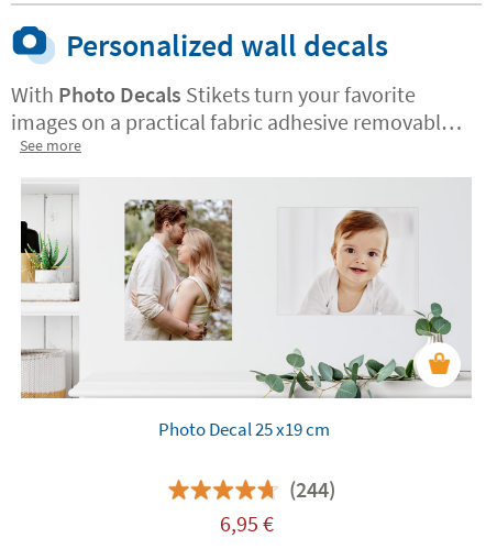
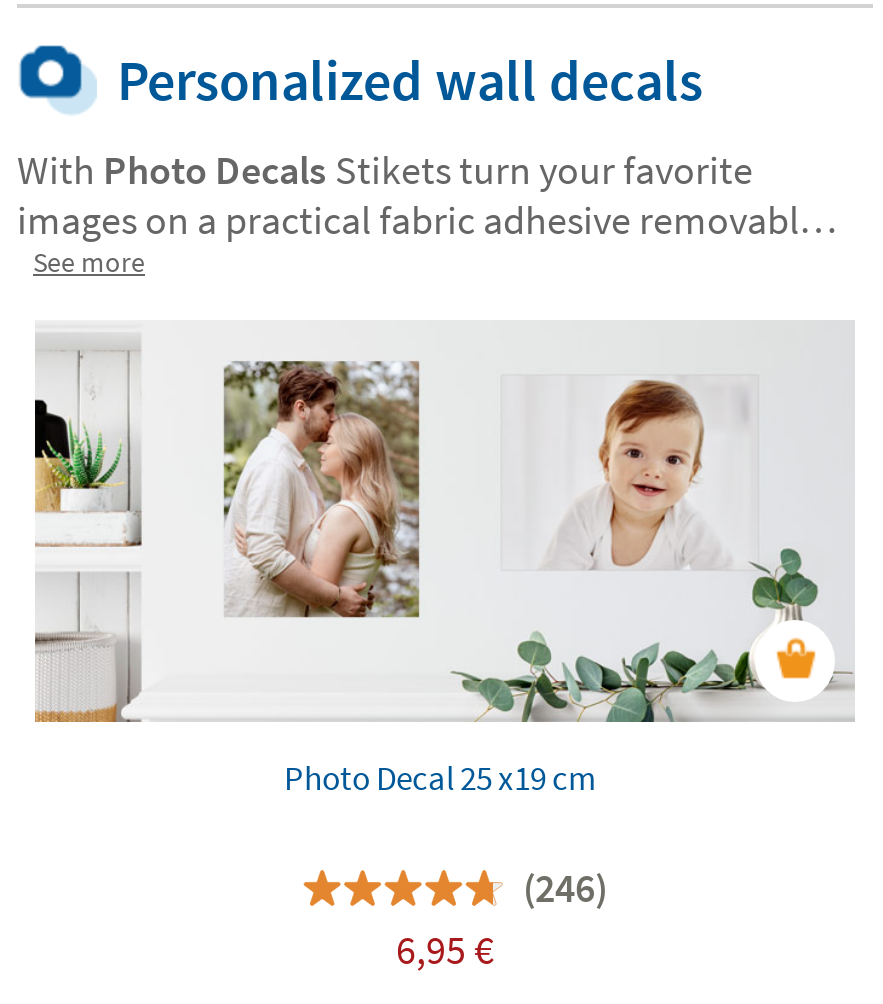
[289,475,335,503] (244) -> [523,862,607,912] (246)

